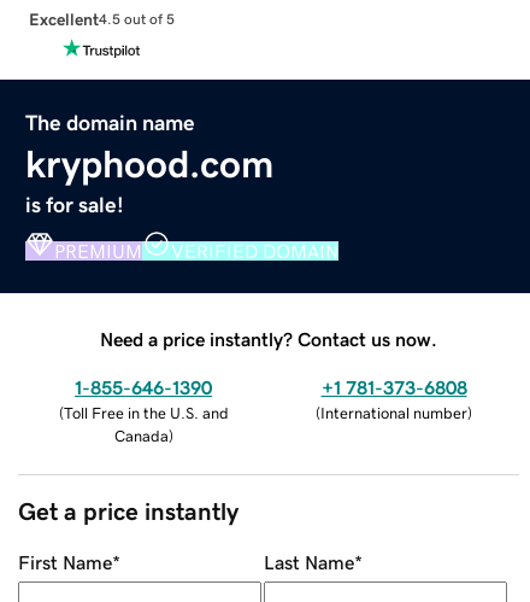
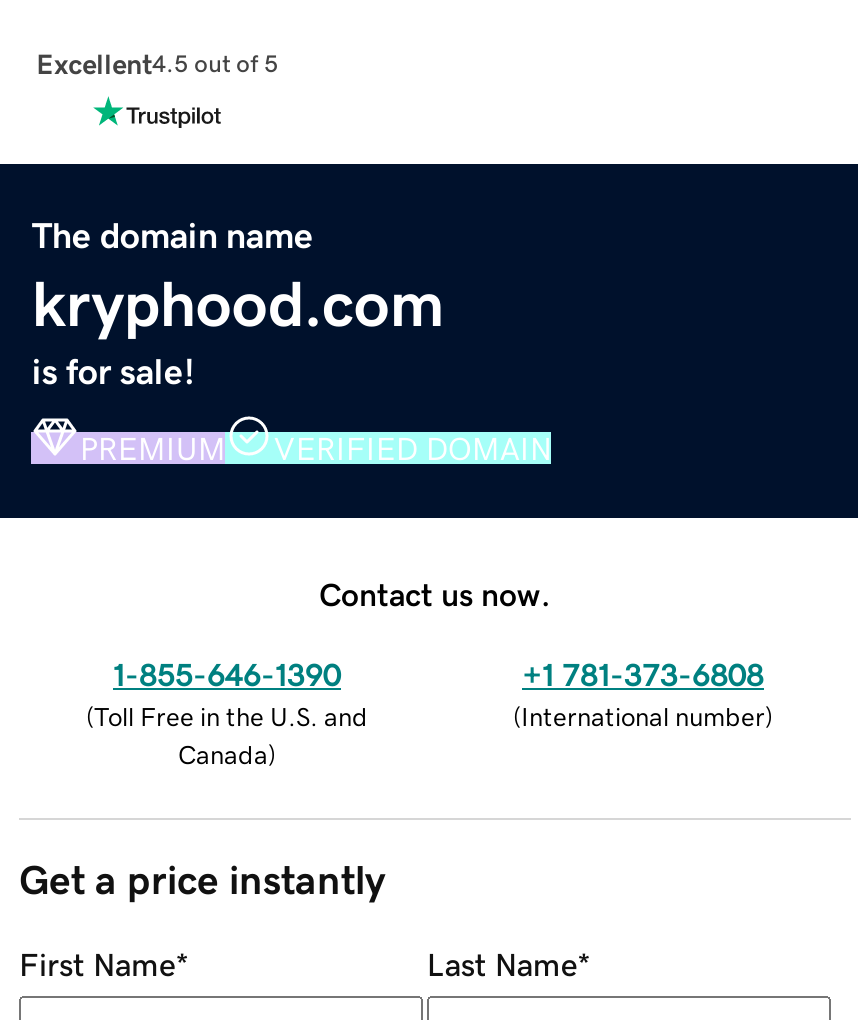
[100,329,437,348] Need a price instantly? Contact us now. -> [319,577,551,609] Contact us now.

